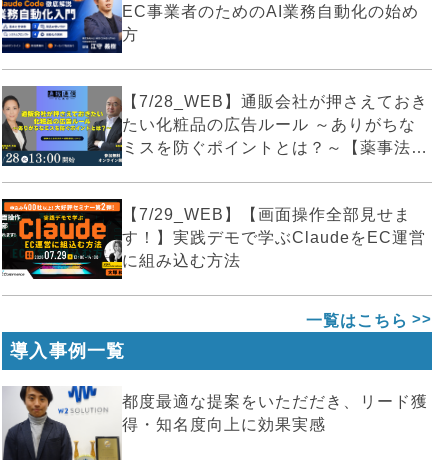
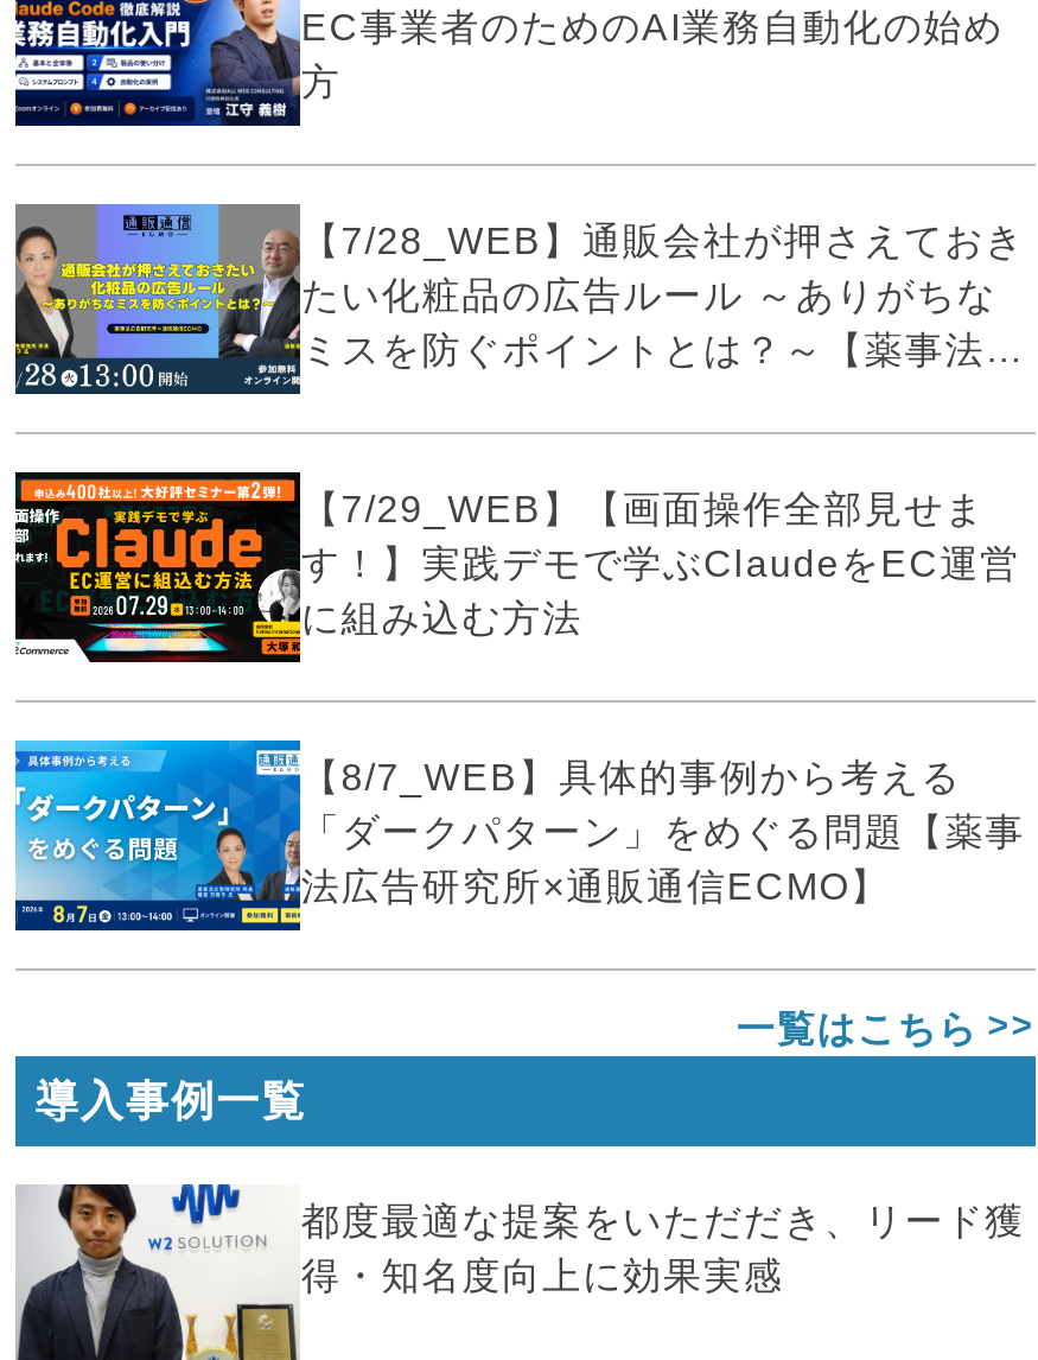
none -> [13,738,1025,933] [image] | 【8/7_WEB】具体的事例から考える | 「ダークパターン」をめぐる問題【薬事 | 法広告研究所×通販通信ECMO】

